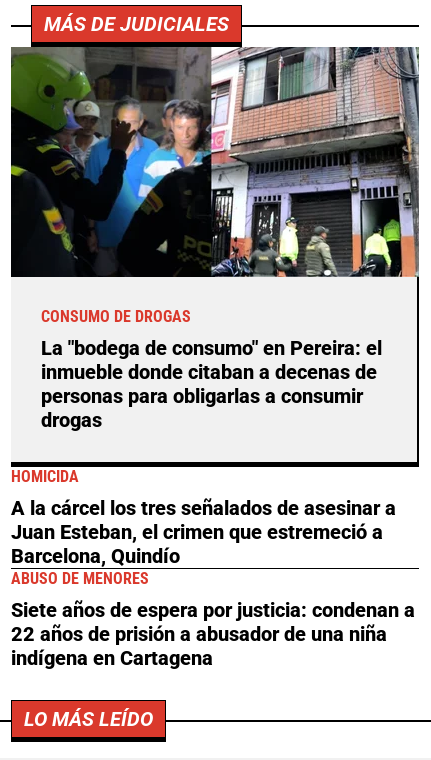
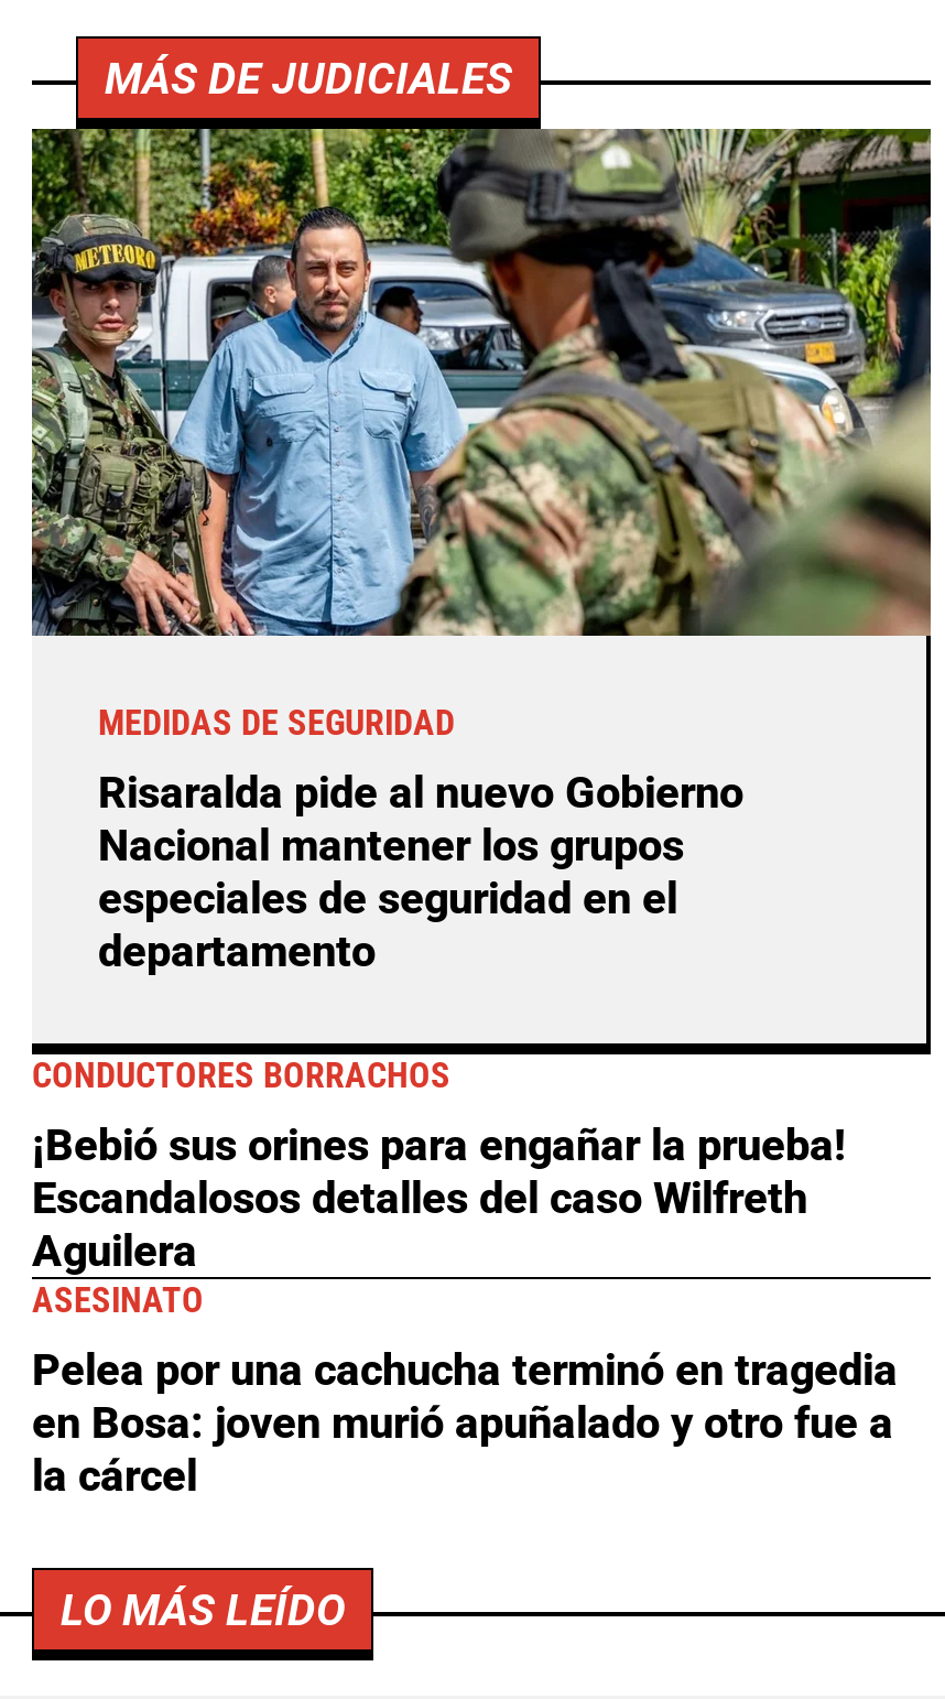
[10,46,419,432] [image] | CONSUMO DE DROGAS | La "bodega de consumo" en Pereira: el | inmueble donde citaban a decenas de | personas para obligarlas a consumir | drogas -> [30,127,933,978] [image] | MEDIDAS DE SEGURIDAD | Risaralda pide al nuevo Gobierno | Nacional mantener los grupos | especiales de seguridad en el | departamento
[11,467,415,670] HOMICIDA | A la cárcel los tres señalados de asesinar a | Juan Esteban, el crimen que estremeció a | Barcelona, Quindío | ABUSO DE MENORES | Siete años de espera por justicia: condenan a | 22 años de prisión a abusador de una niña | indígena en Cartagena -> [32,1055,898,1502] CONDUCTORES BORRACHOS | ¡Bebió sus orines para engañar la prueba! | Escandalosos detalles del caso Wilfreth | Aguilera | ASESINATO | Pelea por una cachucha terminó en tragedia | en Bosa: joven murió apuñalado y otro fue a | la cárcel

